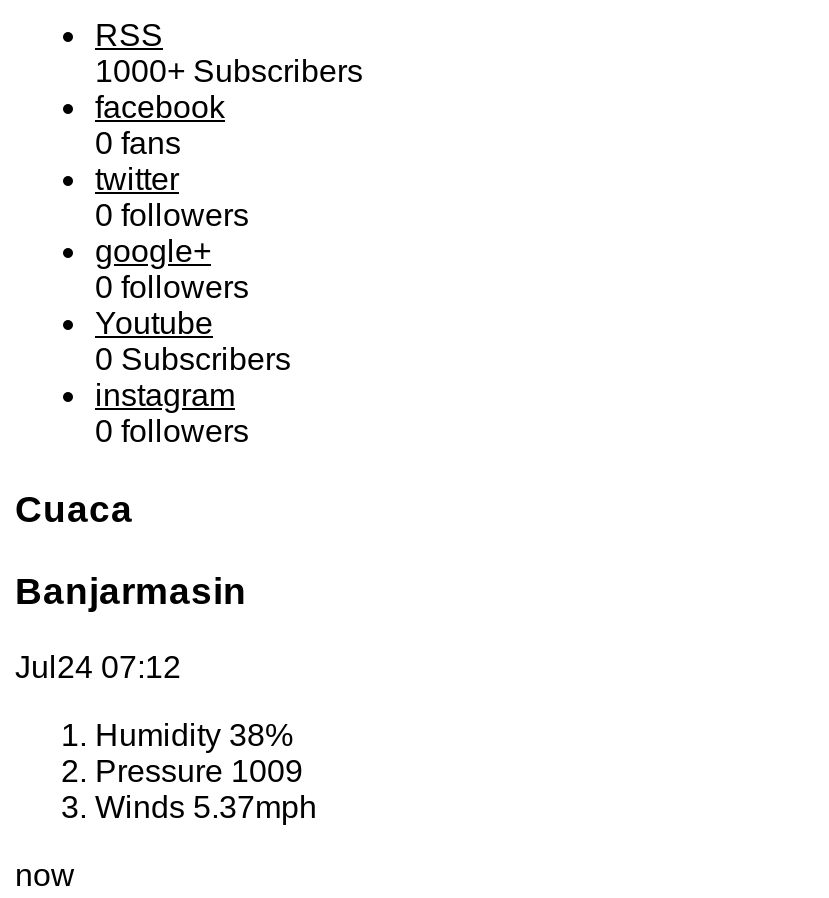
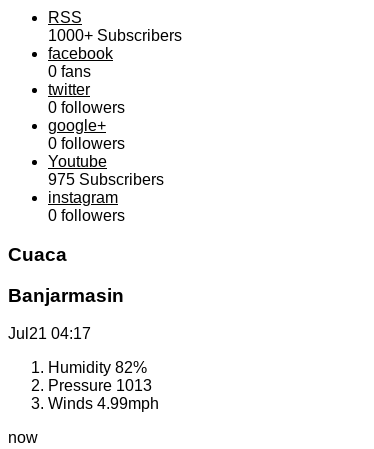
[95,342,291,376] 0 Subscribers -> [48,171,164,188] 975 Subscribers
[15,651,181,685] Jul24 07:12 -> [8,325,91,342] Jul21 04:17
[95,719,317,825] Humidity 38% | Pressure 1009 | Winds 5.37mph -> [48,359,159,412] Humidity 82% | Pressure 1013 | Winds 4.99mph

